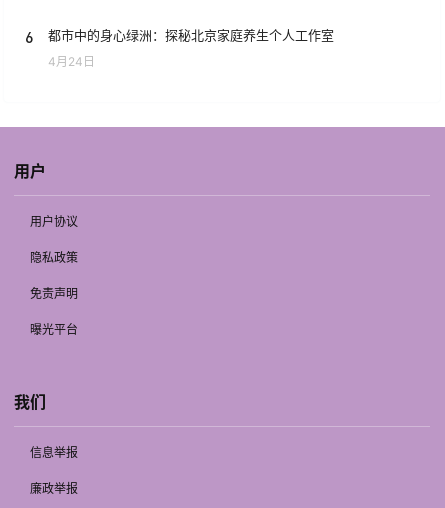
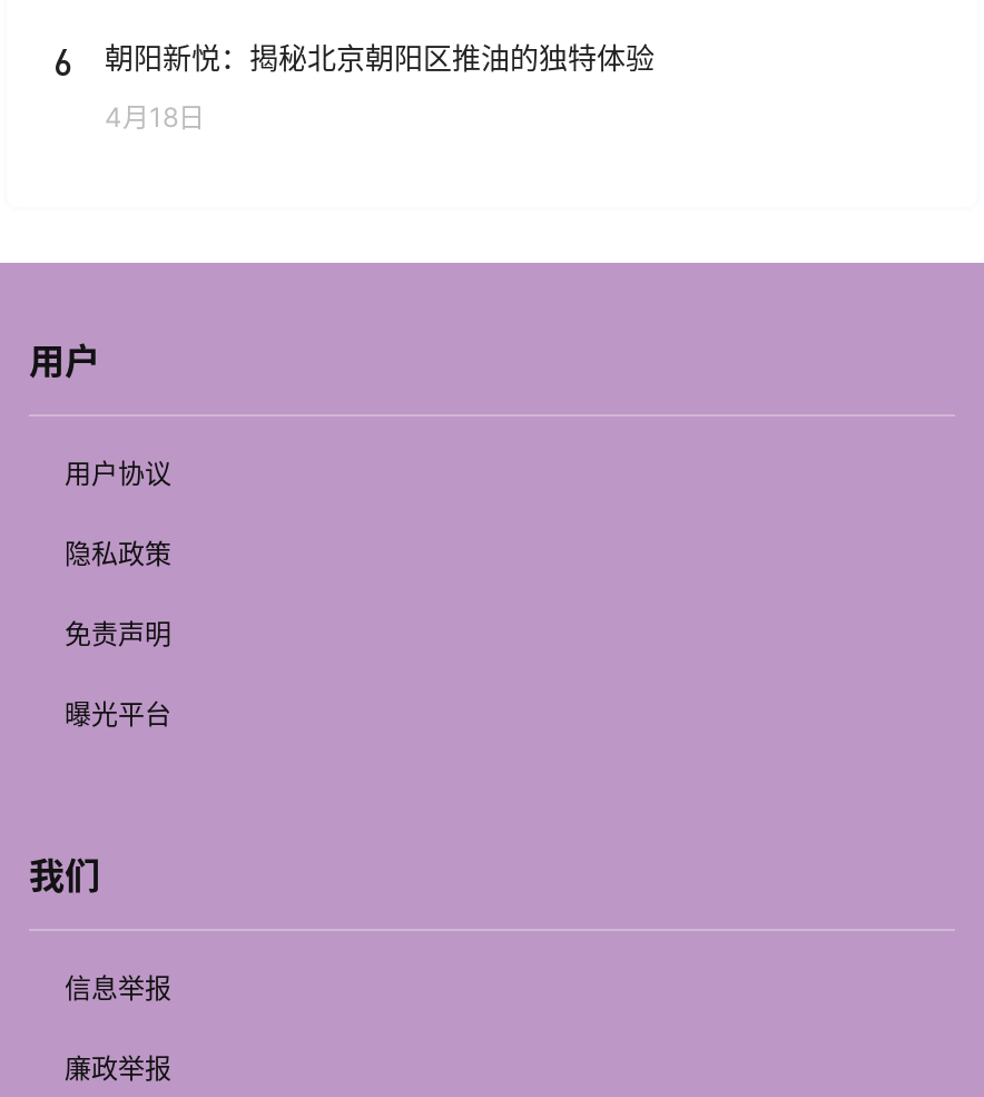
[48,27,334,43] 都市中的身心绿洲：探秘北京家庭养生个人工作室 -> [105,40,655,76] 朝阳新悦：揭秘北京朝阳区推油的独特体验
[48,54,95,69] 4月24日 -> [105,100,205,134] 4月18日

